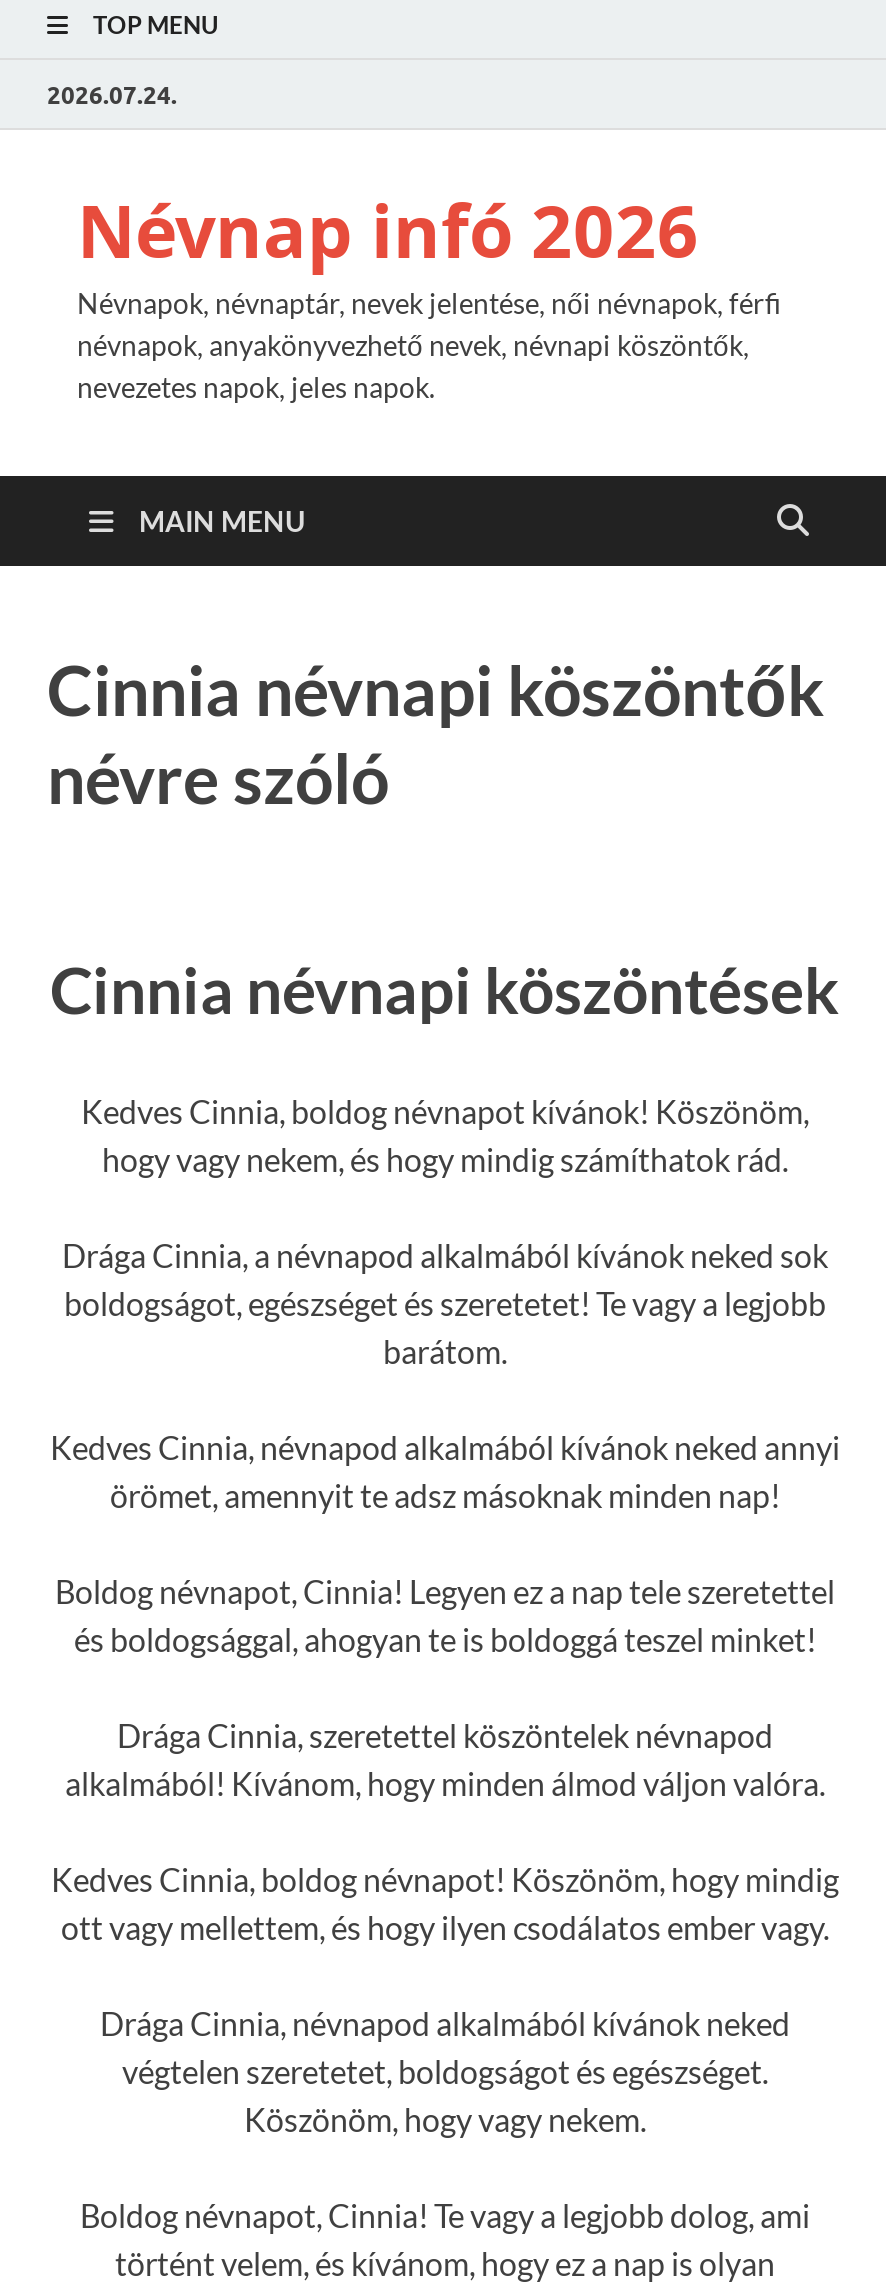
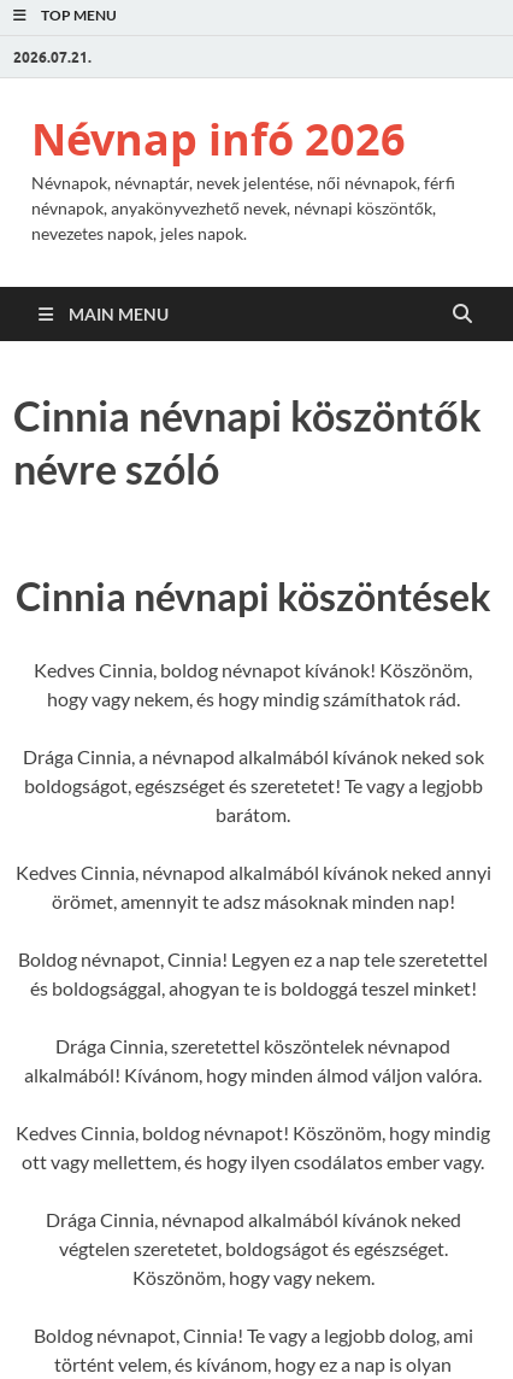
[47,79,177,109] 2026.07.24. -> [13,48,92,66] 2026.07.21.

